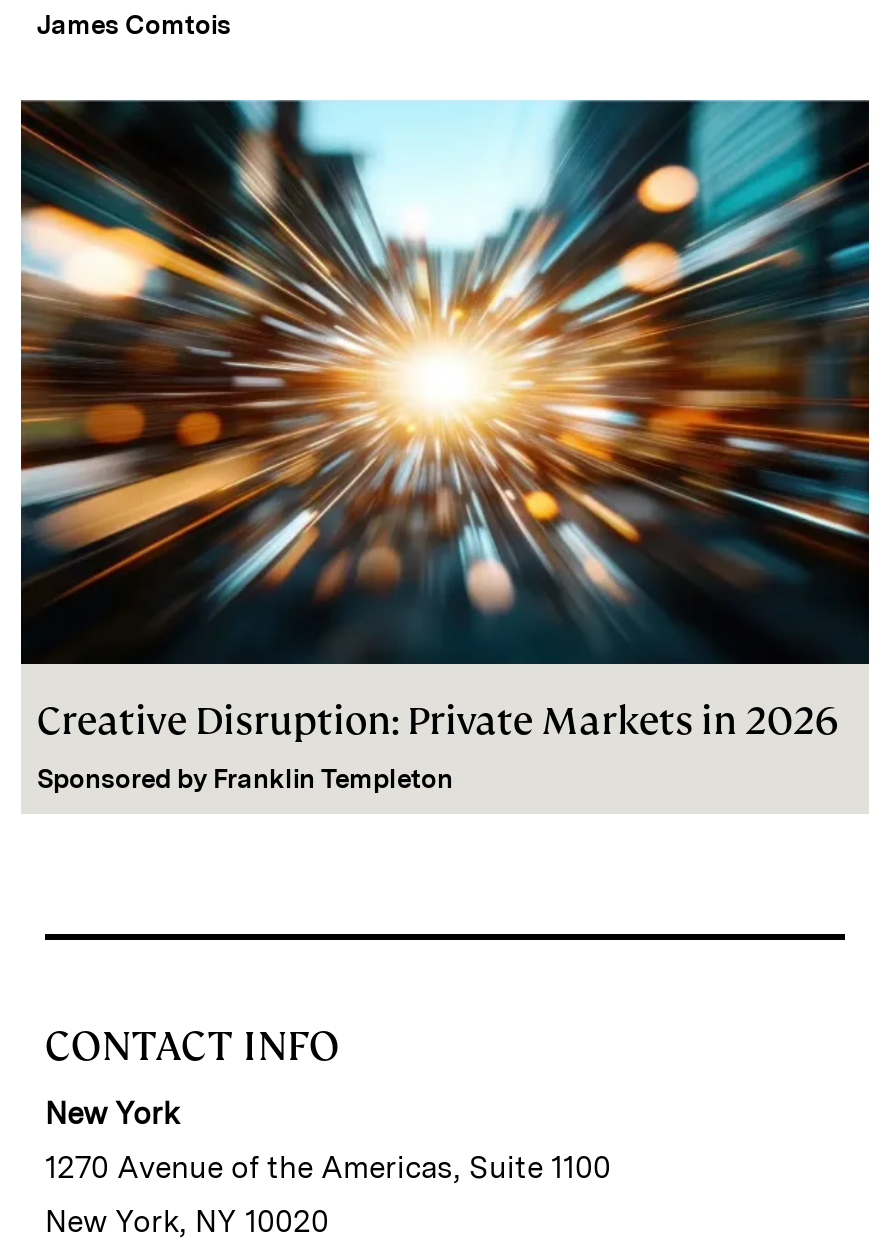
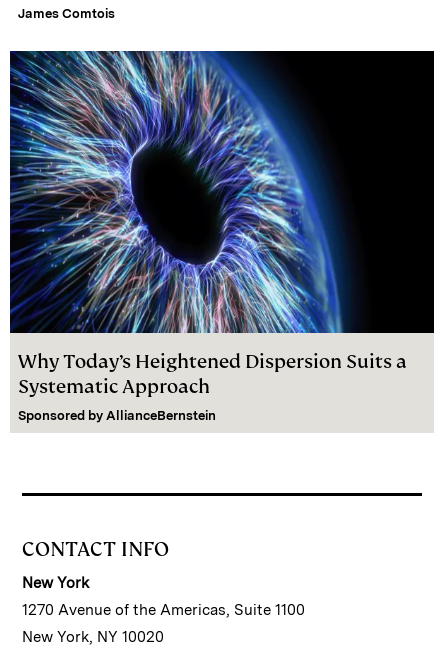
[19,98,871,795] [image] | Creative Disruption: Private Markets in 2026 | Sponsored by Franklin Templeton -> [9,50,435,423] [image] | Why Today’s Heightened Dispersion Suits a | Systematic Approach | Sponsored by AllianceBernstein

